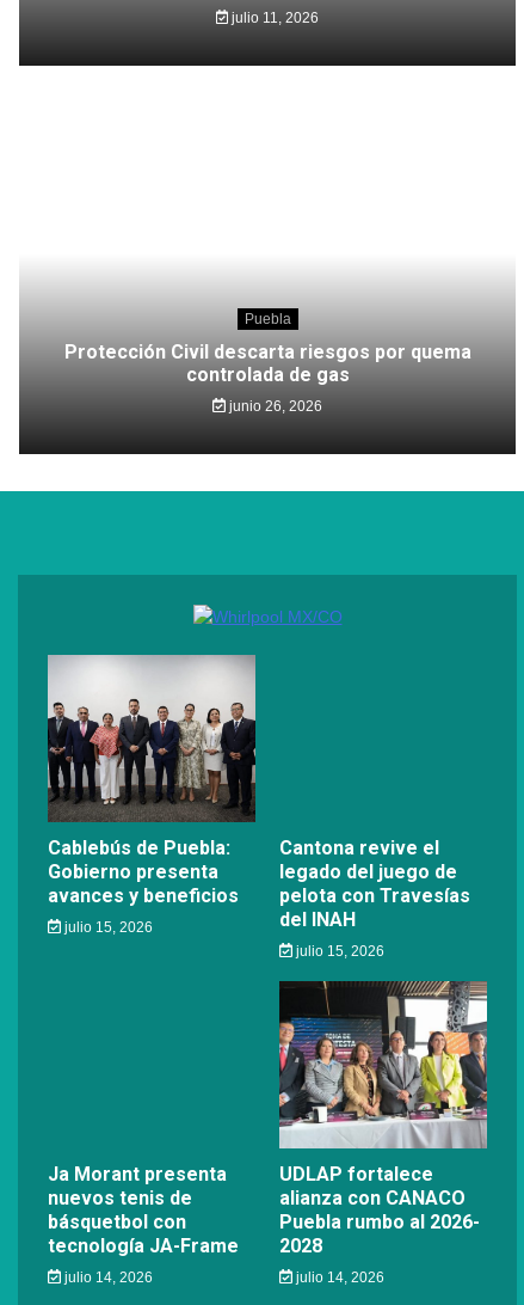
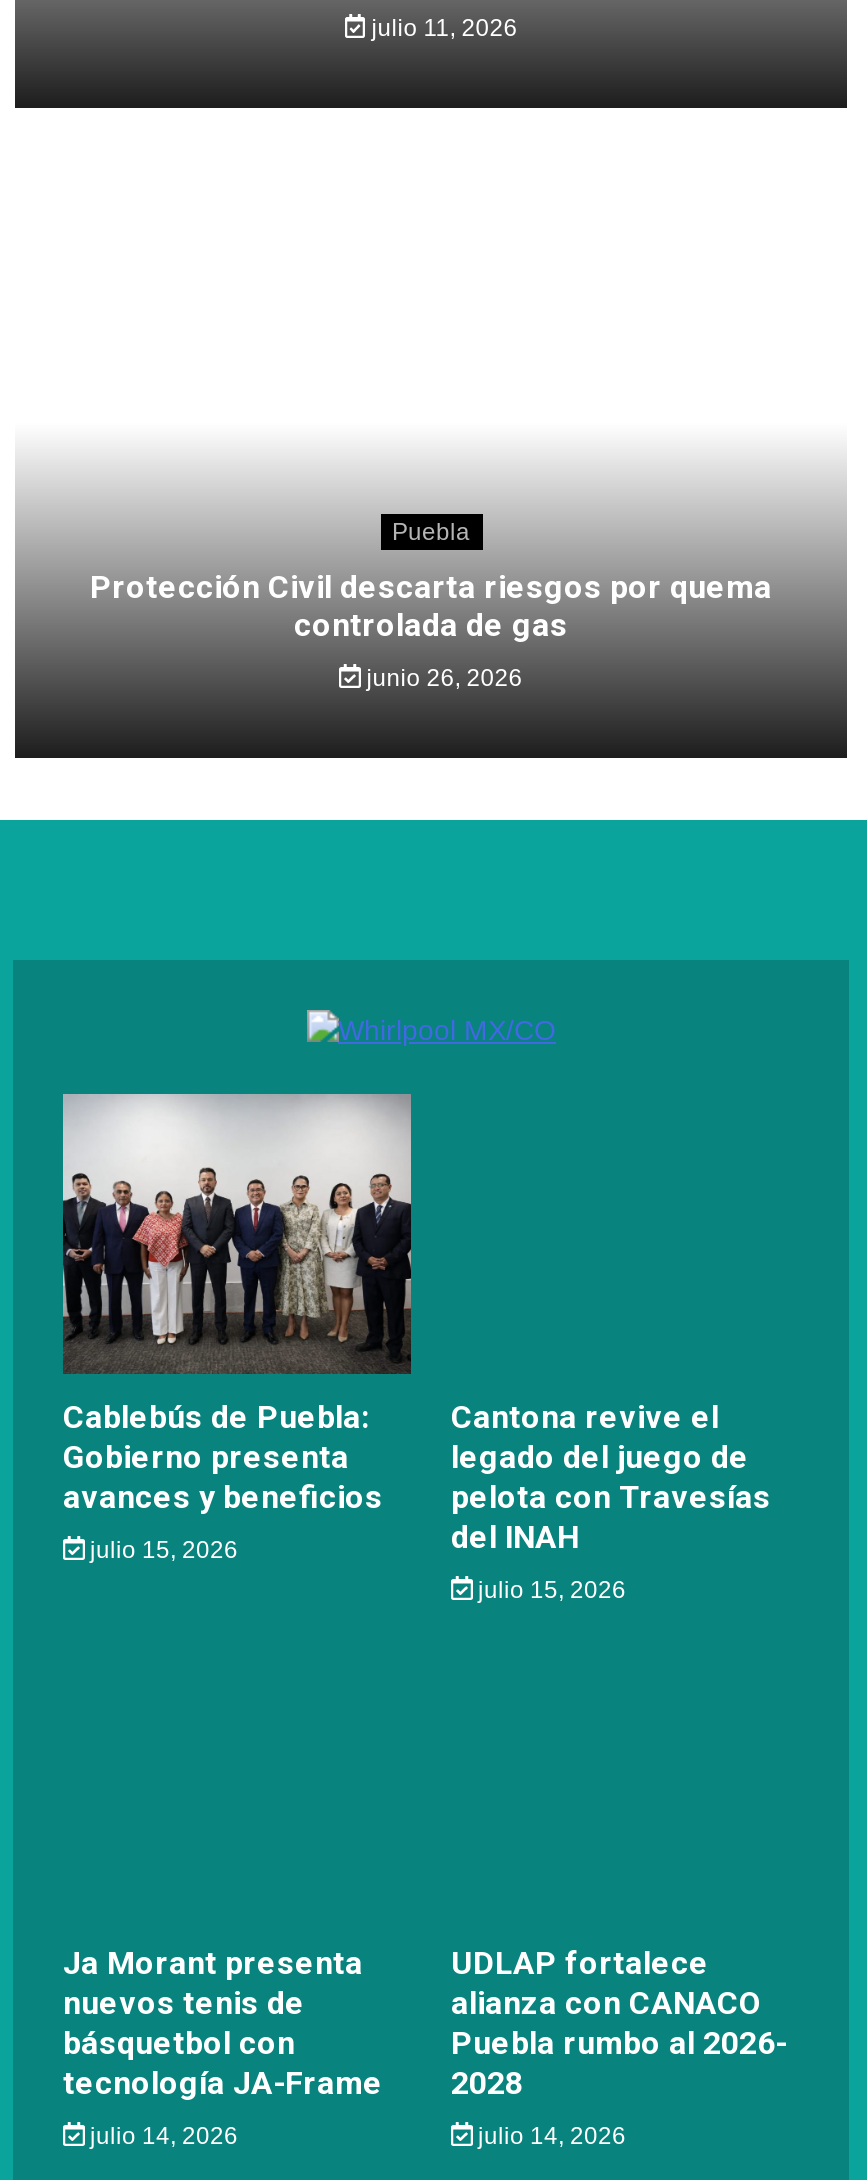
[278,980,488,1150] [image] -> none

